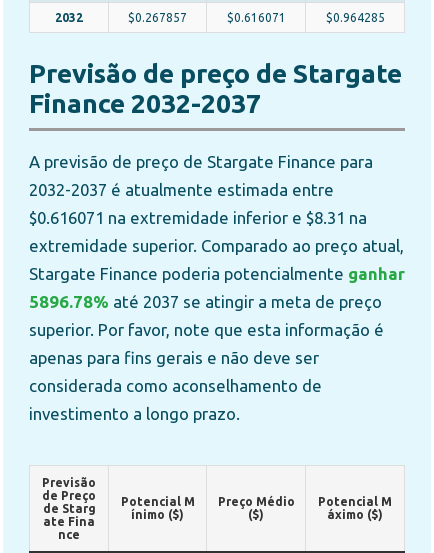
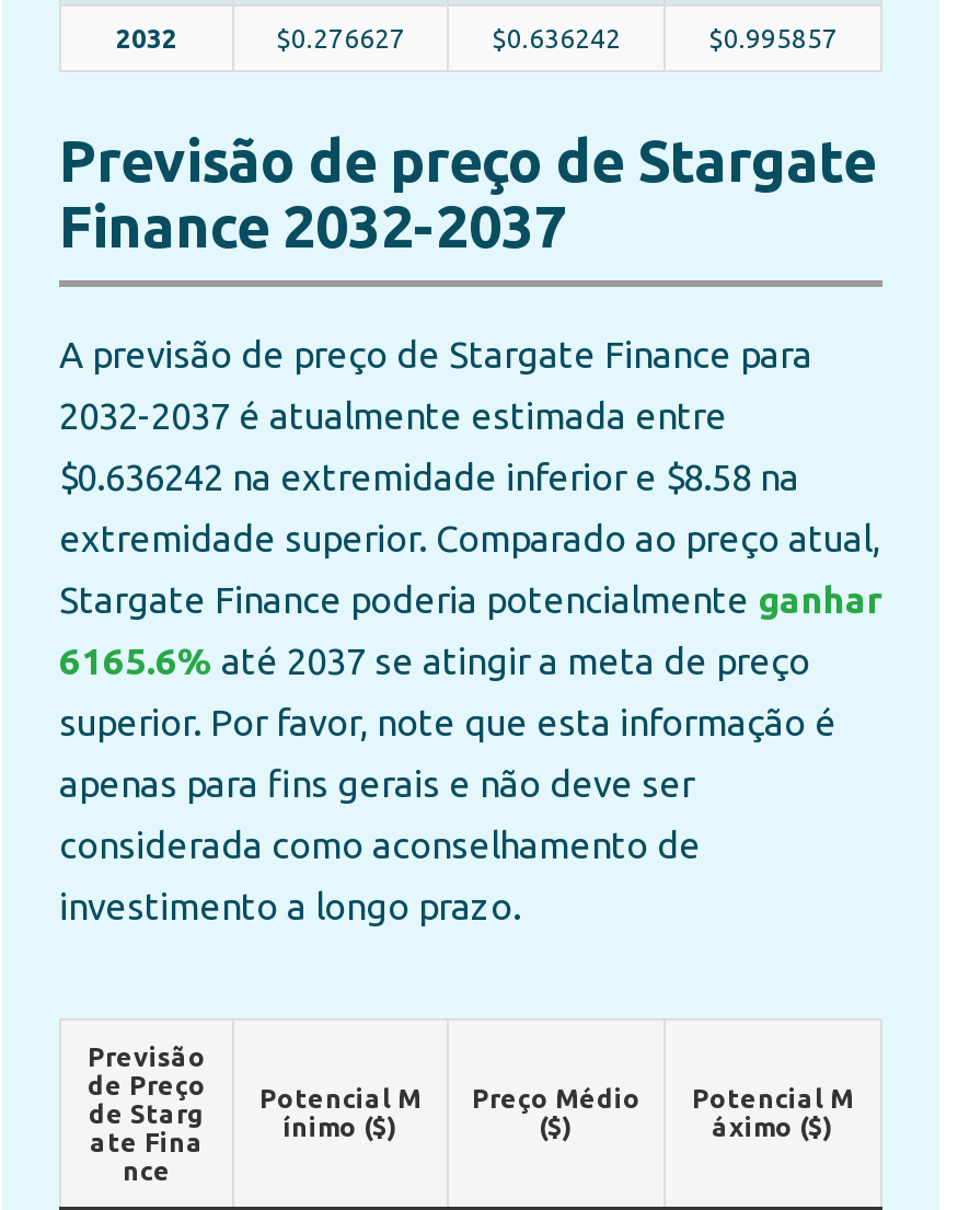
[128,11,187,24] $0.267857 -> [276,24,405,52] $0.276627
[226,11,285,24] $0.616071 -> [492,24,621,52] $0.636242
[325,11,384,24] $0.964285 -> [708,24,838,52] $0.995857
[29,208,367,227] $0.616071 na extremidade inferior e $8.31 na -> [59,455,799,497] $0.636242 na extremidade inferior e $8.58 na
[29,292,382,311] 5896.78% até 2037 se atingir a meta de preço -> [59,639,810,681] 6165.6% até 2037 se atingir a meta de preço

